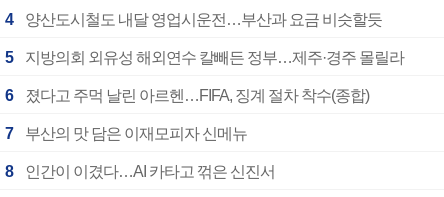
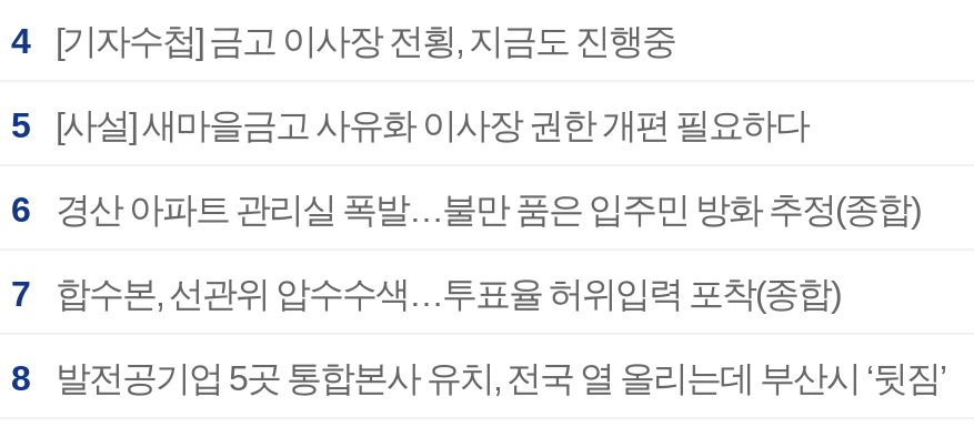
[25,11,382,28] 양산도시철도 내달 영업시운전…부산과 요금 비슷할듯 -> [56,23,675,60] [기자수첩] 금고 이사장 전횡, 지금도 진행중
[25,49,404,66] 지방의회 외유성 해외연수 칼빼든 정부…제주·경주 몰릴라 -> [56,107,809,145] [사설] 새마을금고 사유화 이사장 권한 개편 필요하다
[25,87,369,104] 졌다고 주먹 날린 아르헨…FIFA, 징계 절차 착수(종합) -> [56,191,920,229] 경산 아파트 관리실 폭발…불만 품은 입주민 방화 추정(종합)
[25,125,247,142] 부산의 맛 담은 이재모피자 신메뉴 -> [56,275,840,313] 합수본, 선관위 압수수색…투표율 허위입력 포착(종합)
[25,163,275,180] 인간이 이겼다…AI 카타고 꺾은 신진서 -> [56,360,946,397] 발전공기업 5곳 통합본사 유치, 전국 열 올리는데 부산시 ‘뒷짐’

